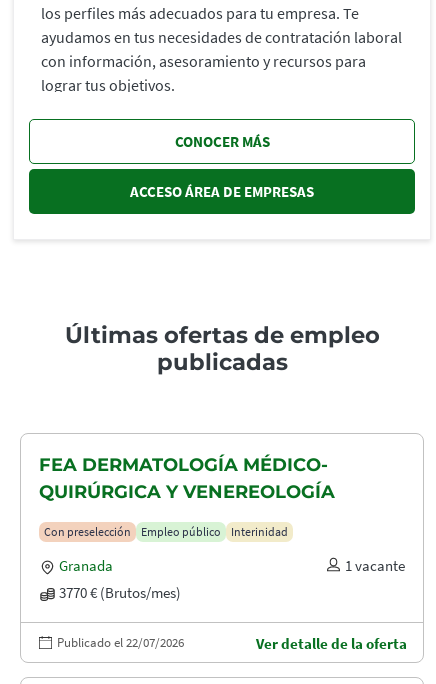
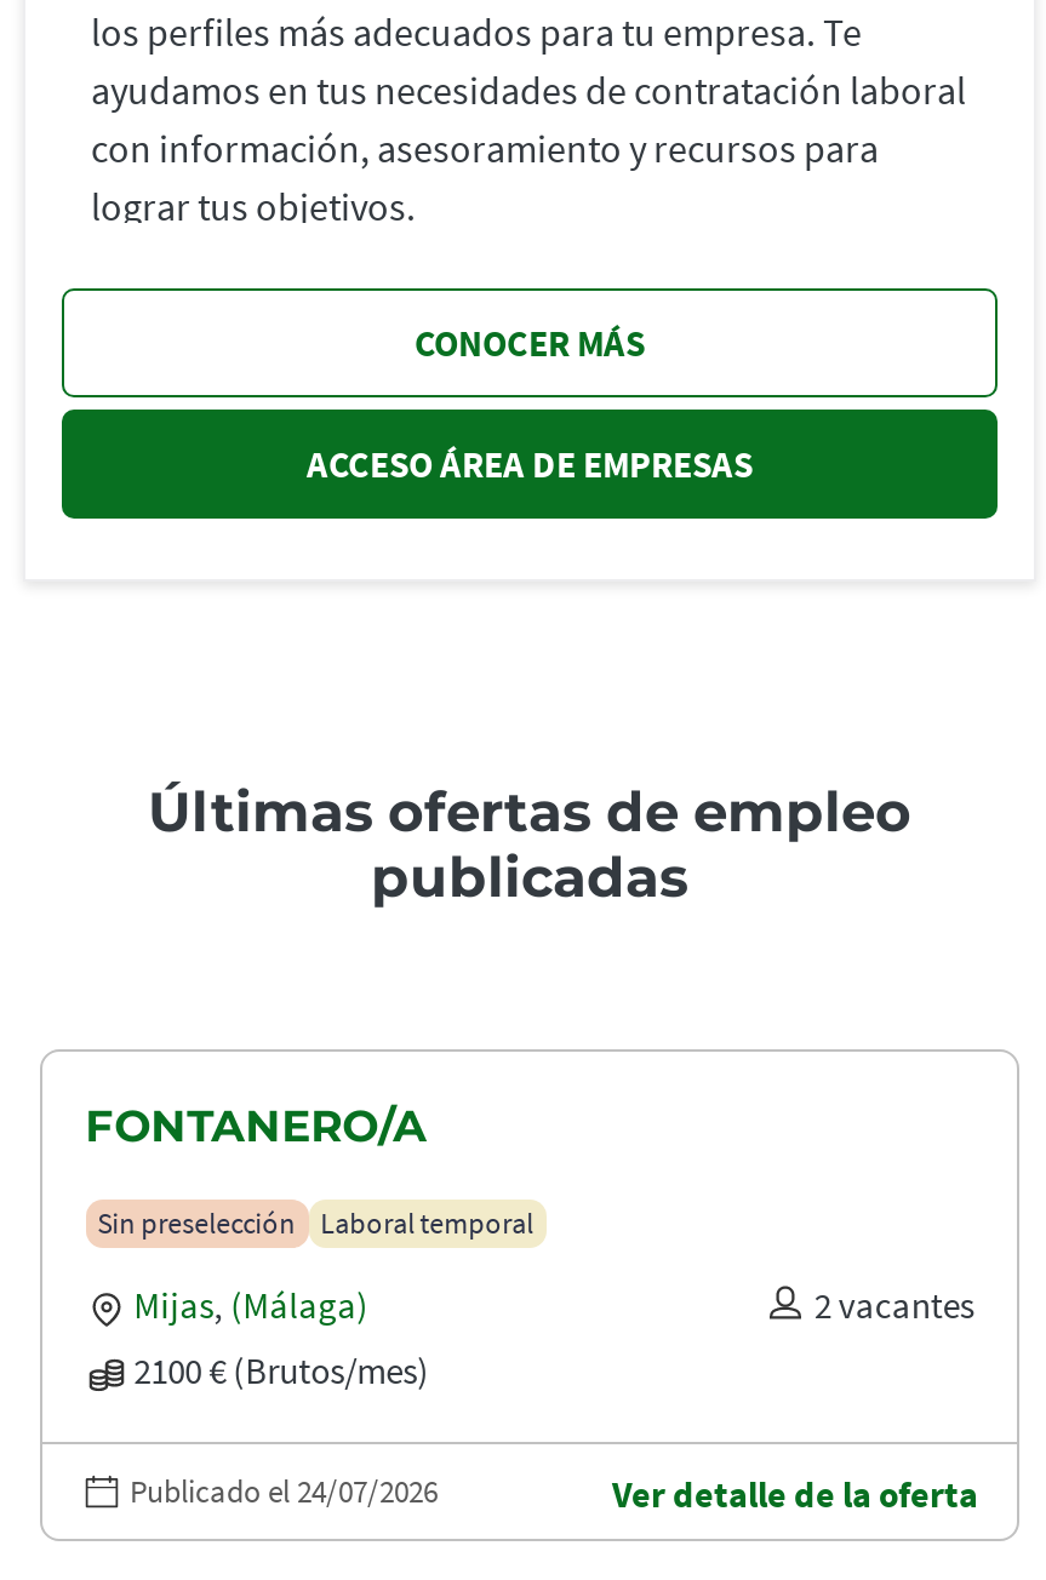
[39,454,335,503] FEA DERMATOLOGÍA MÉDICO- | QUIRÚRGICA Y VENEREOLOGÍA -> [85,1099,427,1153] FONTANERO/A
[44,524,288,539] Con preselección | Empleo público | Interinidad -> [97,1203,534,1240] Sin preselección | Laboral temporal
[59,556,405,602] Granada | 1 vacante | 3770 € (Brutos/mes) -> [134,1281,974,1392] Mijas, (Málaga) | 2 vacantes | 2100 € (Brutos/mes)
[57,634,184,651] Publicado el 22/07/2026 -> [130,1470,438,1511] Publicado el 24/07/2026

